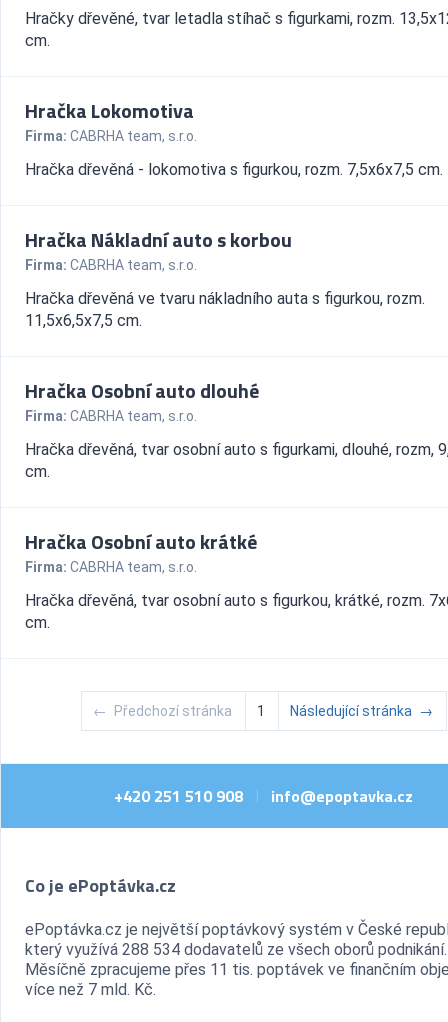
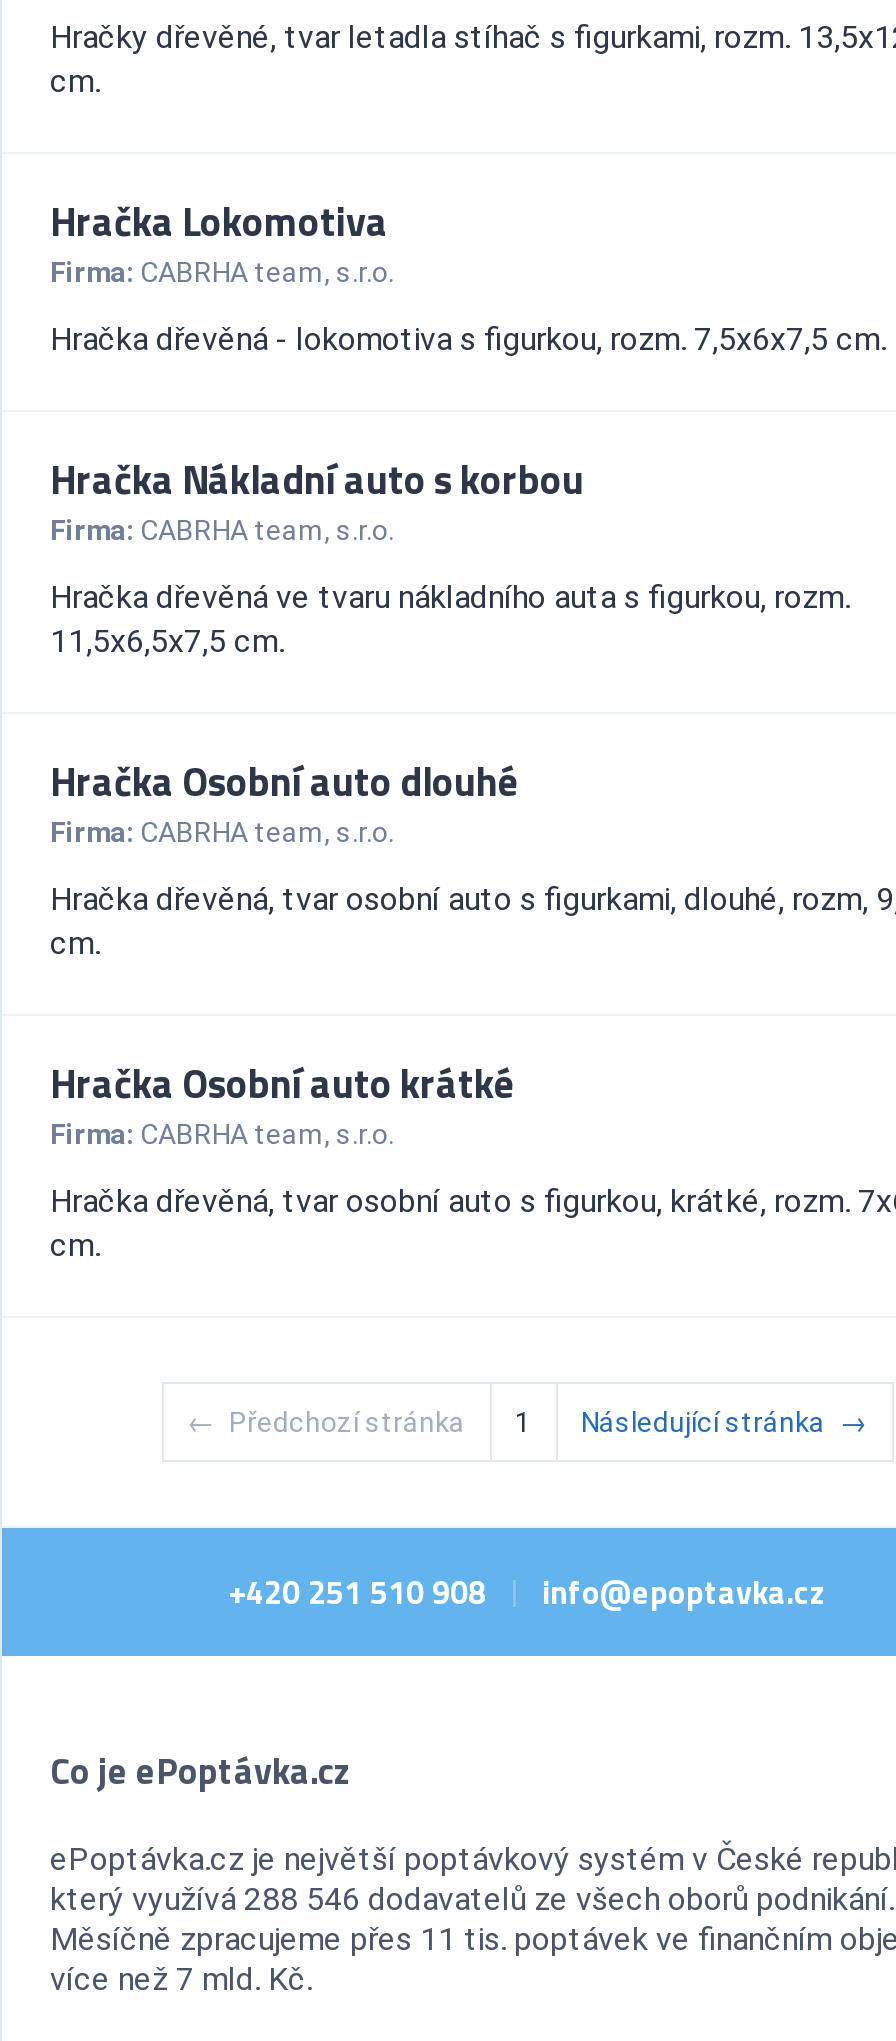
[25,940,447,959] který využívá 288 534 dodavatelů ze všech oborů podnikání. -> [50,1880,894,1918] který využívá 288 546 dodavatelů ze všech oborů podnikání.

